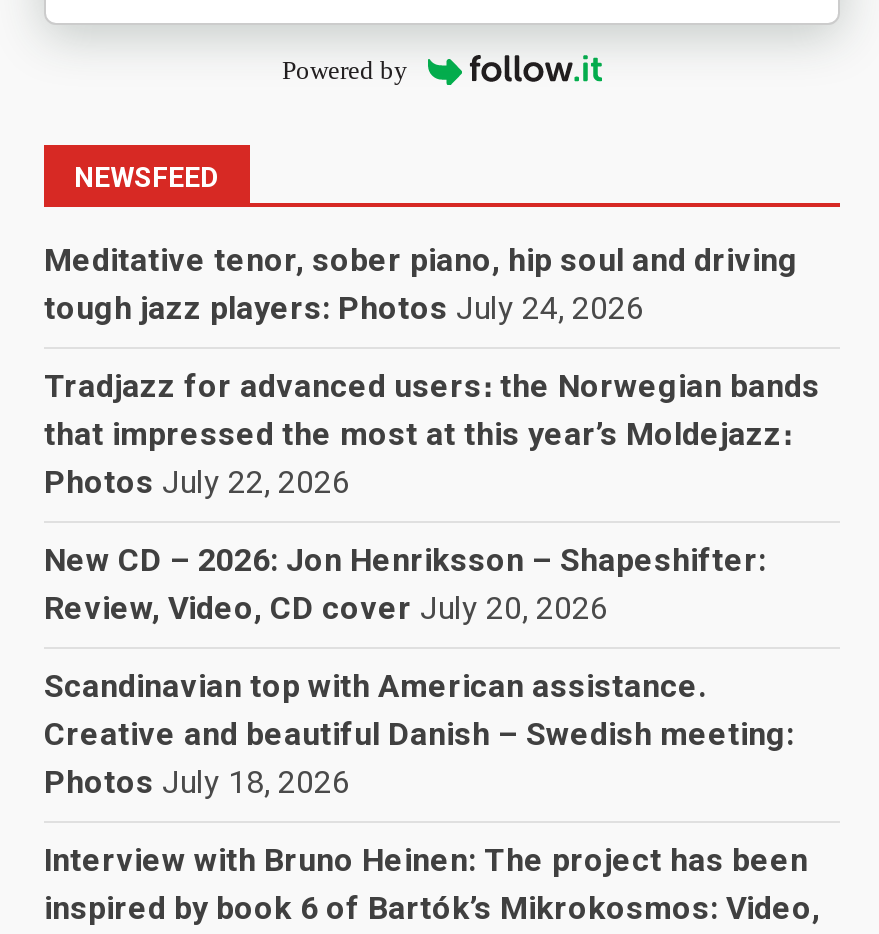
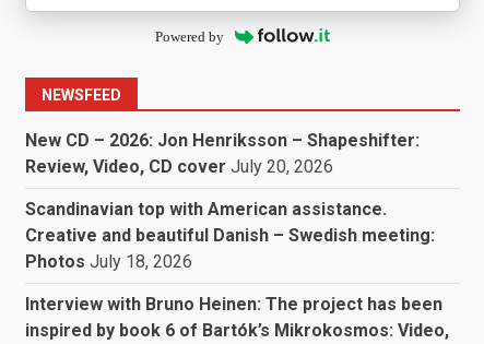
[44,241,820,501] Meditative tenor, sober piano, hip soul and driving | tough jazz players: Photos July 24, 2026 | Tradjazz for advanced users։ the Norwegian bands | that impressed the most at this year’s Moldejazz։ | Photos July 22, 2026 -> none

